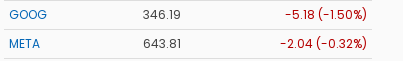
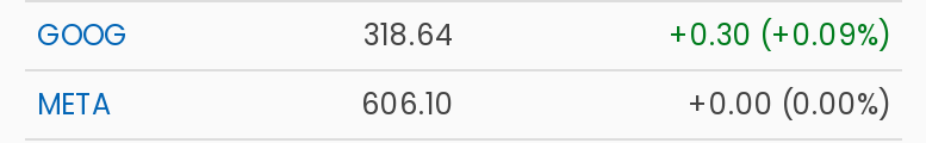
[143,6,181,23] 346.19 -> [363,15,454,56] 318.64
[285,6,367,23] -5.18 (-1.50%) -> [669,15,890,56] +0.30 (+0.09%)
[143,35,181,52] 643.81 -> [361,84,454,125] 606.10
[280,35,367,52] -2.04 (-0.32%) -> [688,84,890,125] +0.00 (0.00%)

